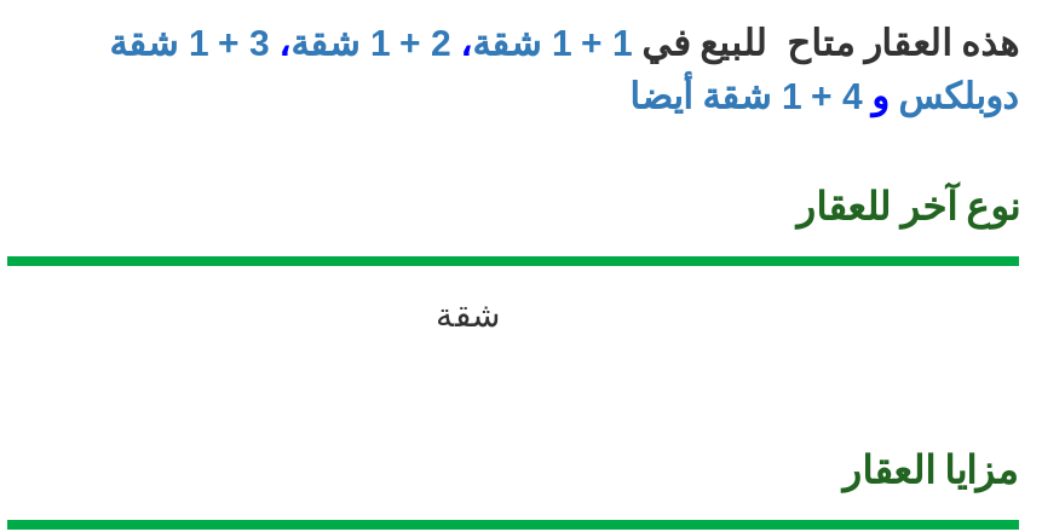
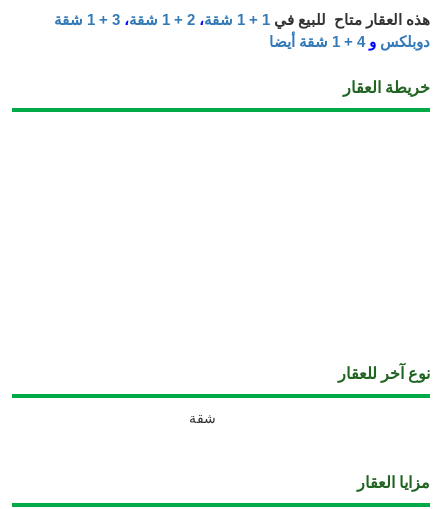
none -> [343,79,430,96] خريطة العقار

